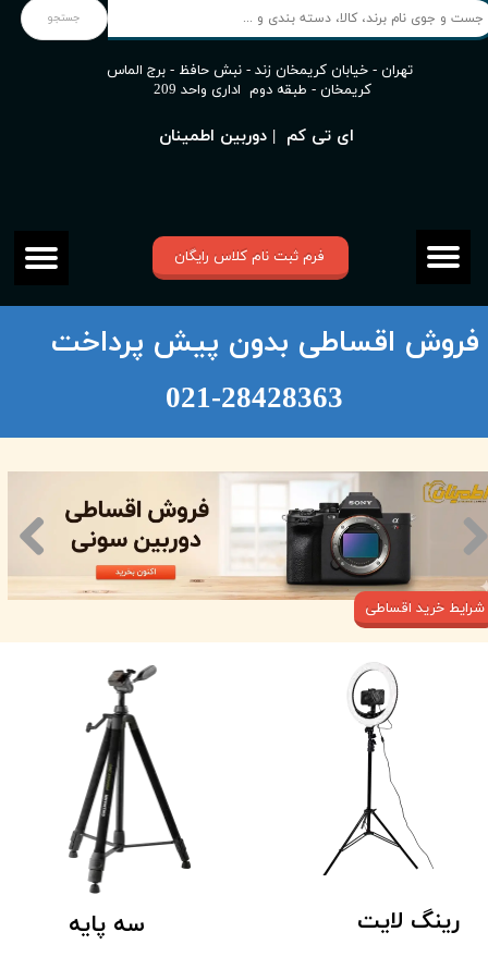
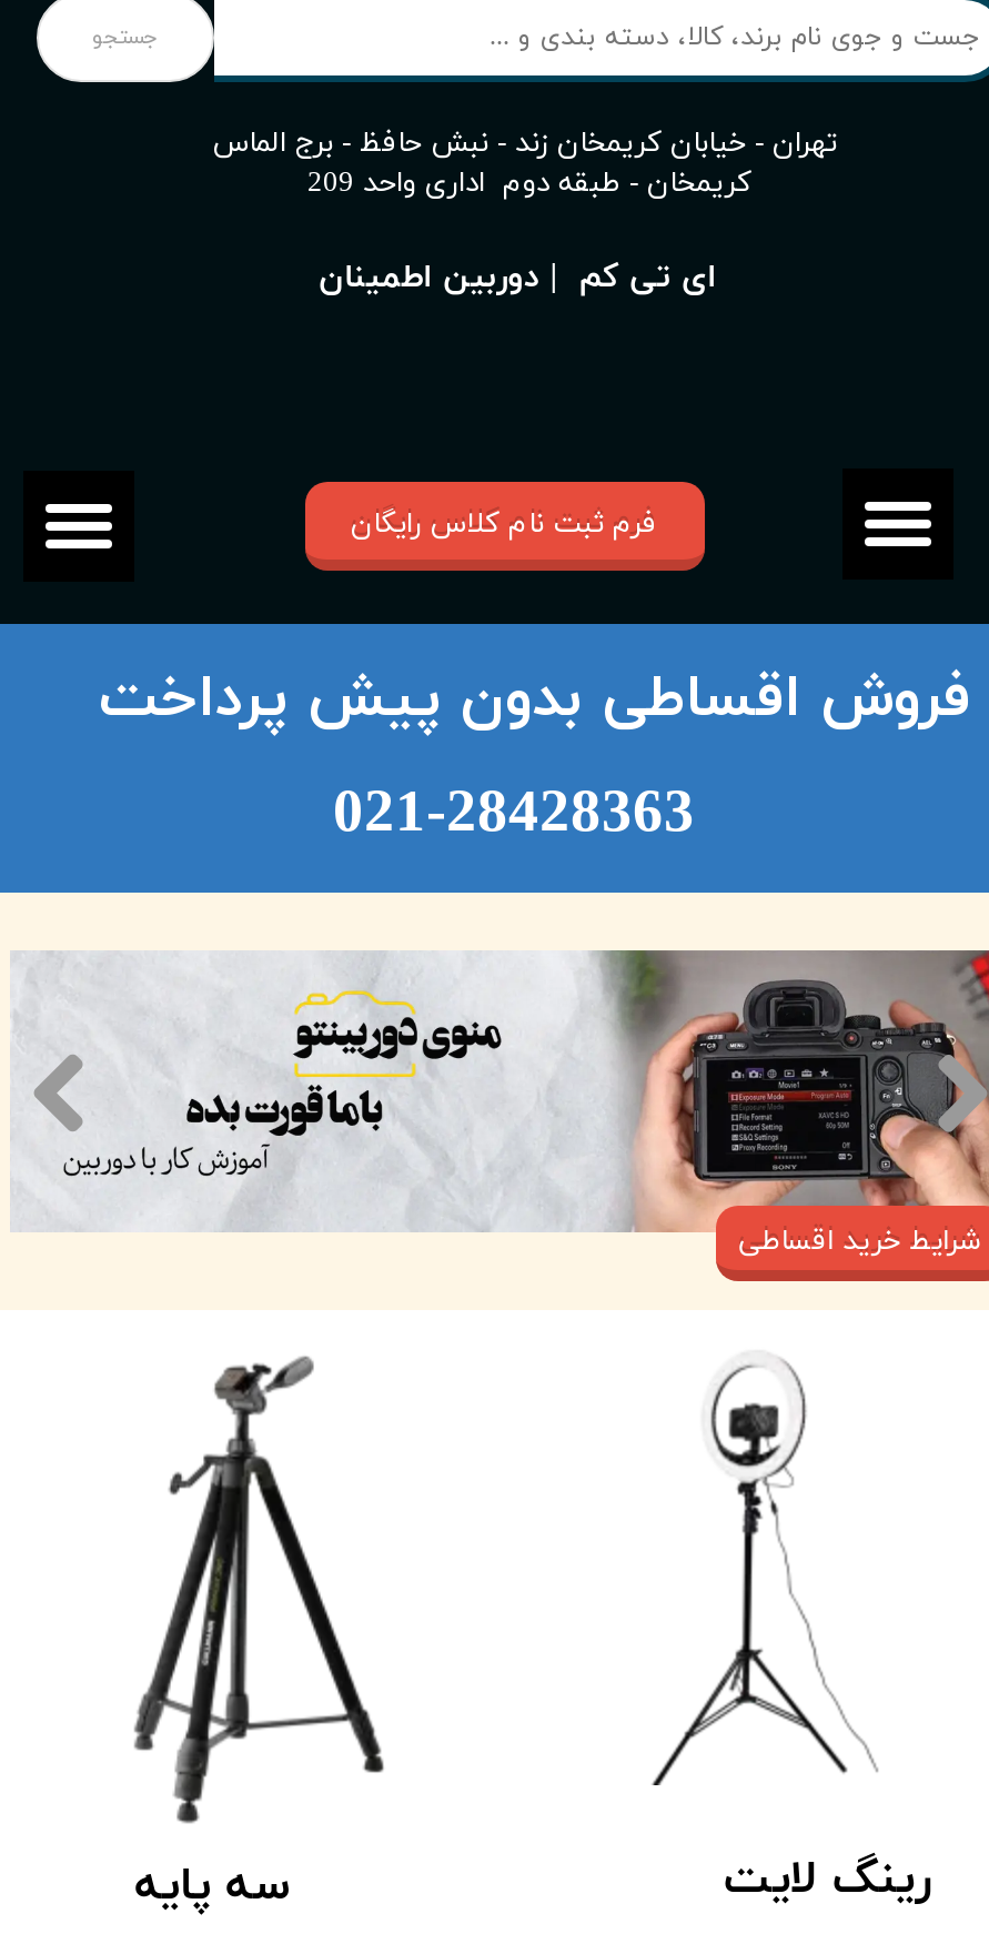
[9,466,485,603] [image] -> [12,948,982,1232] [image]

